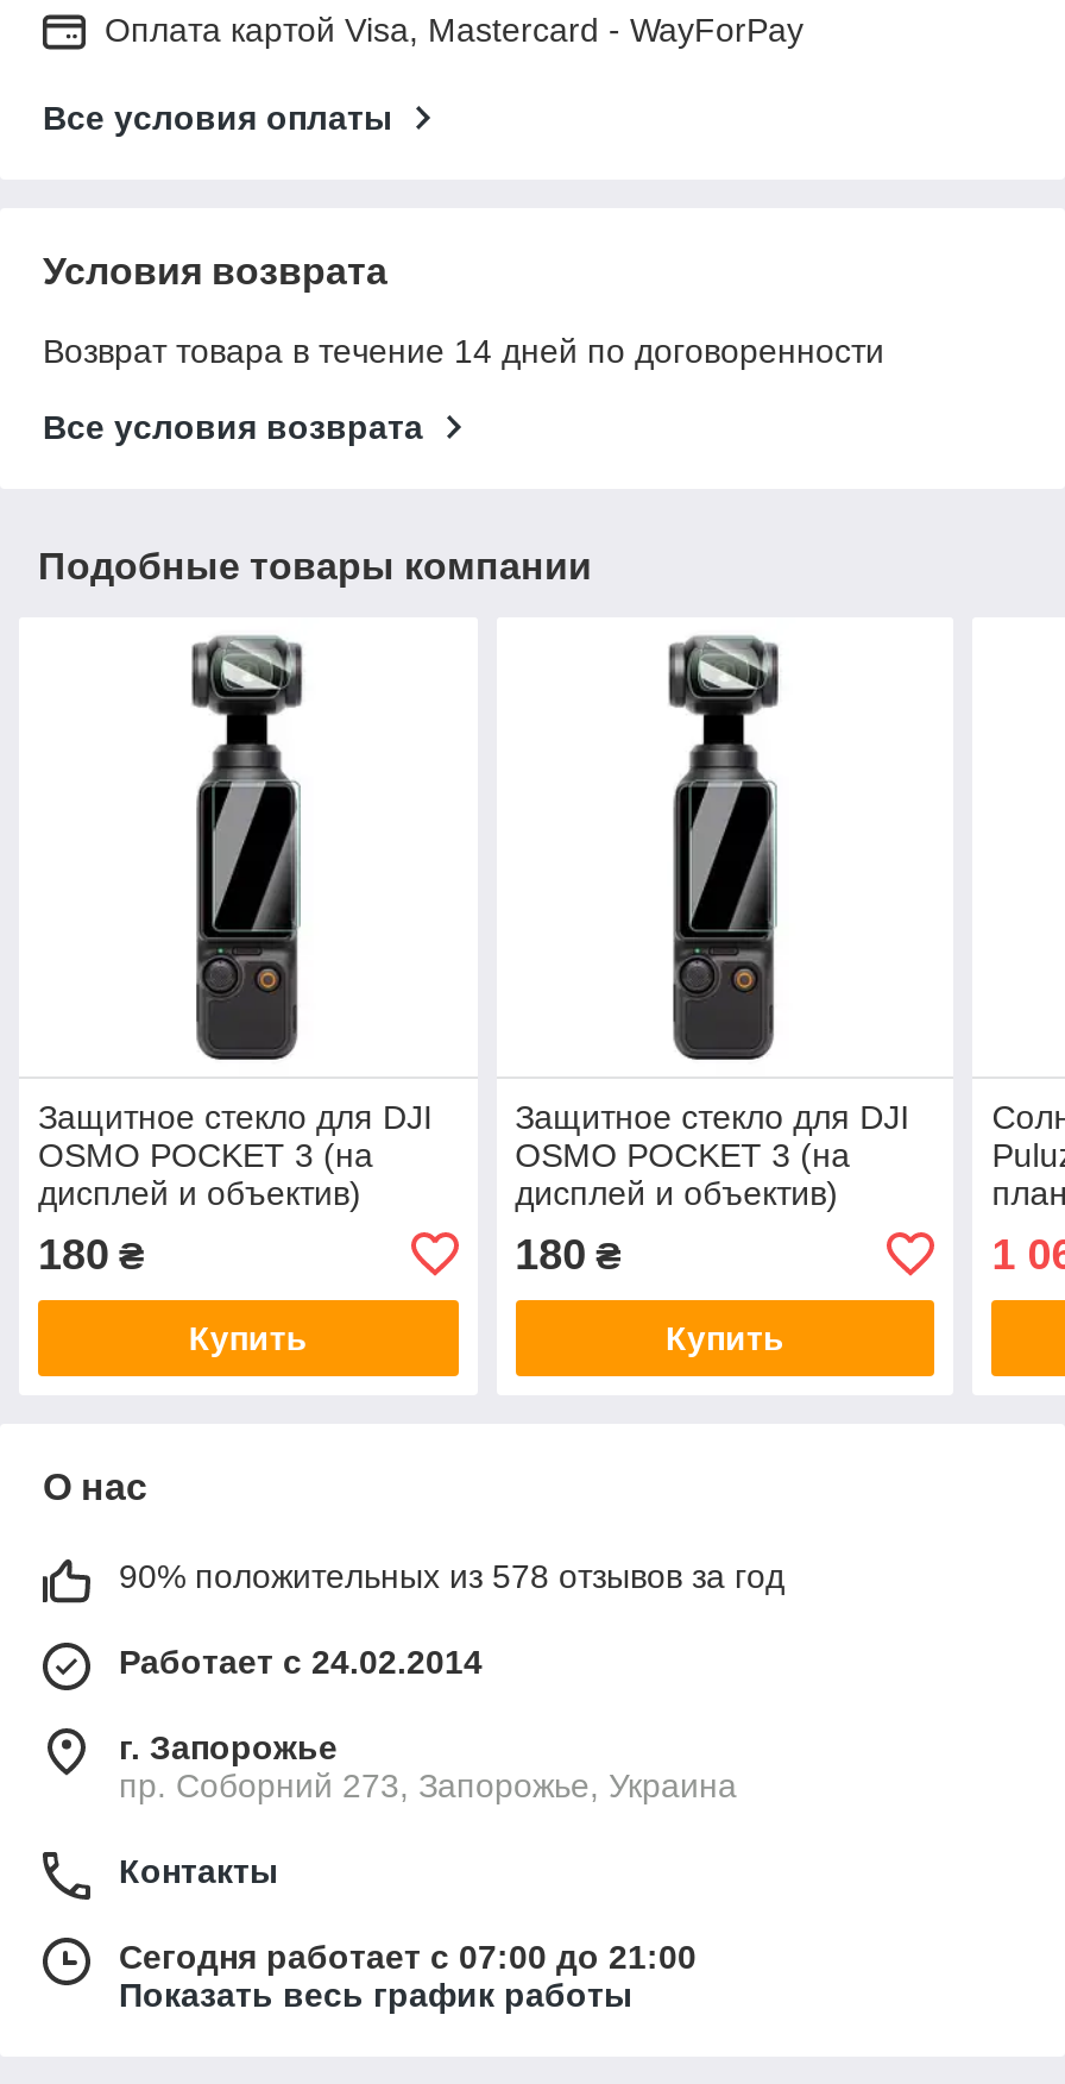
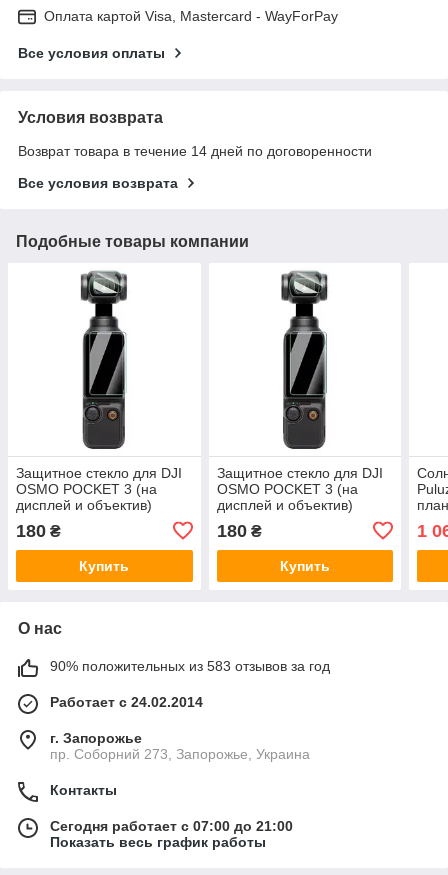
[119,1556,784,1594] 90% положительных из 578 отзывов за год -> [50,657,330,673] 90% положительных из 583 отзывов за год

